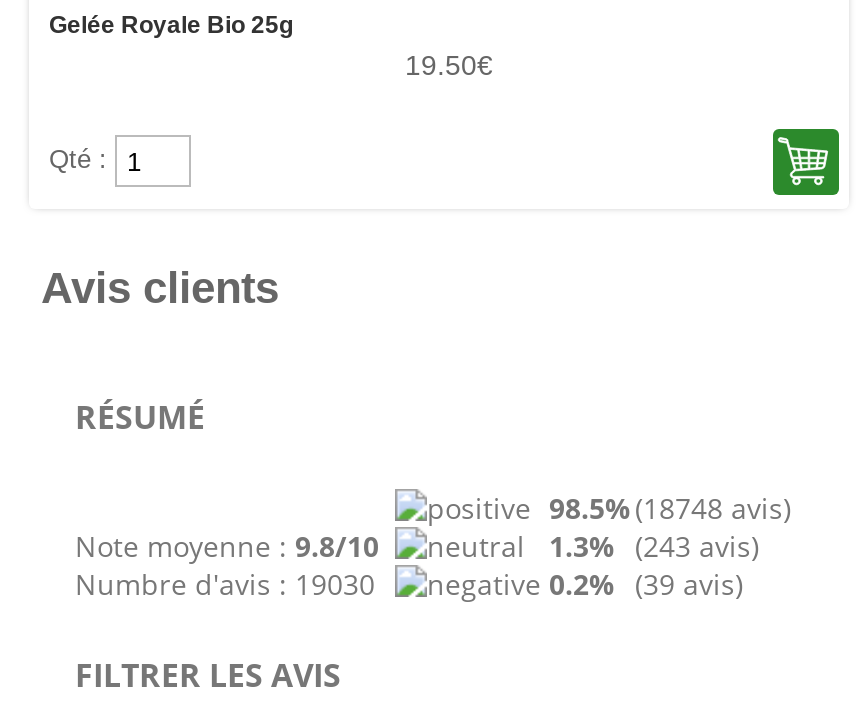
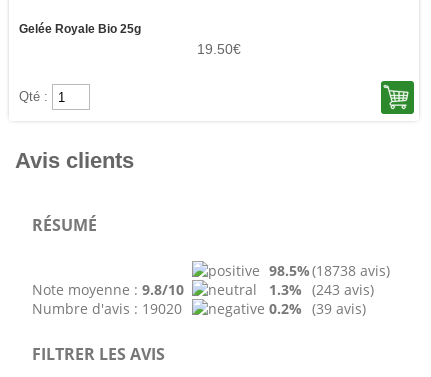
[549,490,791,528] 98.5% (18748 avis) -> [269,261,390,280] 98.5% (18738 avis)
[75,566,375,604] Numbre d'avis : 19030 -> [32,299,182,318] Numbre d'avis : 19020

